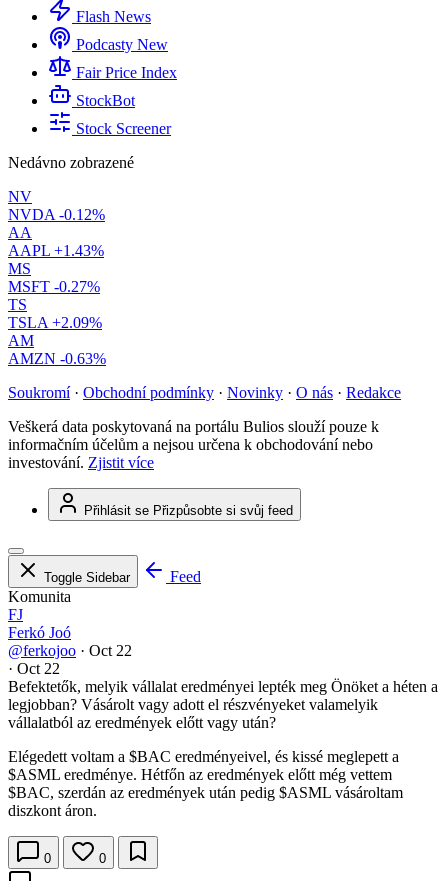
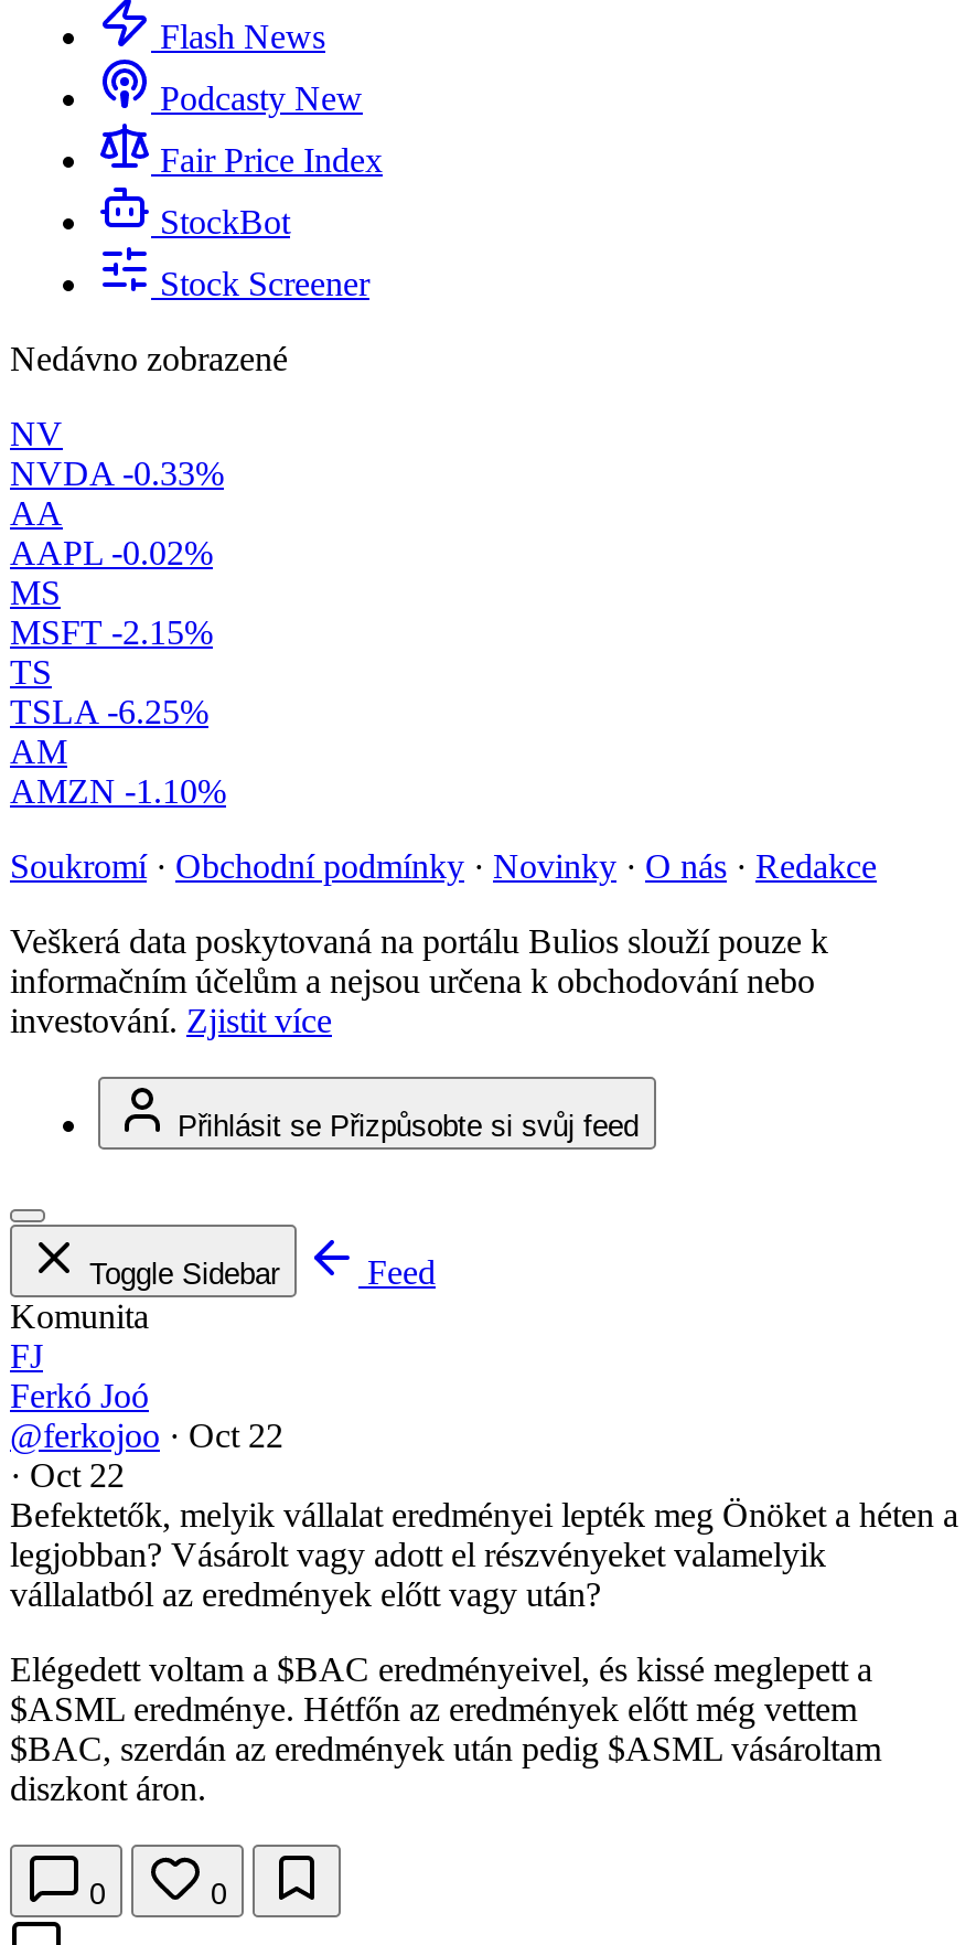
[8,206,105,223] NVDA -0.12% -> [10,455,224,492] NVDA -0.33%
[8,242,104,259] AAPL +1.43% -> [10,534,213,572] AAPL -0.02%
[8,278,100,295] MSFT -0.27% -> [10,614,213,651] MSFT -2.15%
[8,314,102,331] TSLA +2.09% -> [10,693,208,731] TSLA -6.25%
[8,350,106,367] AMZN -0.63% -> [10,772,226,810] AMZN -1.10%

